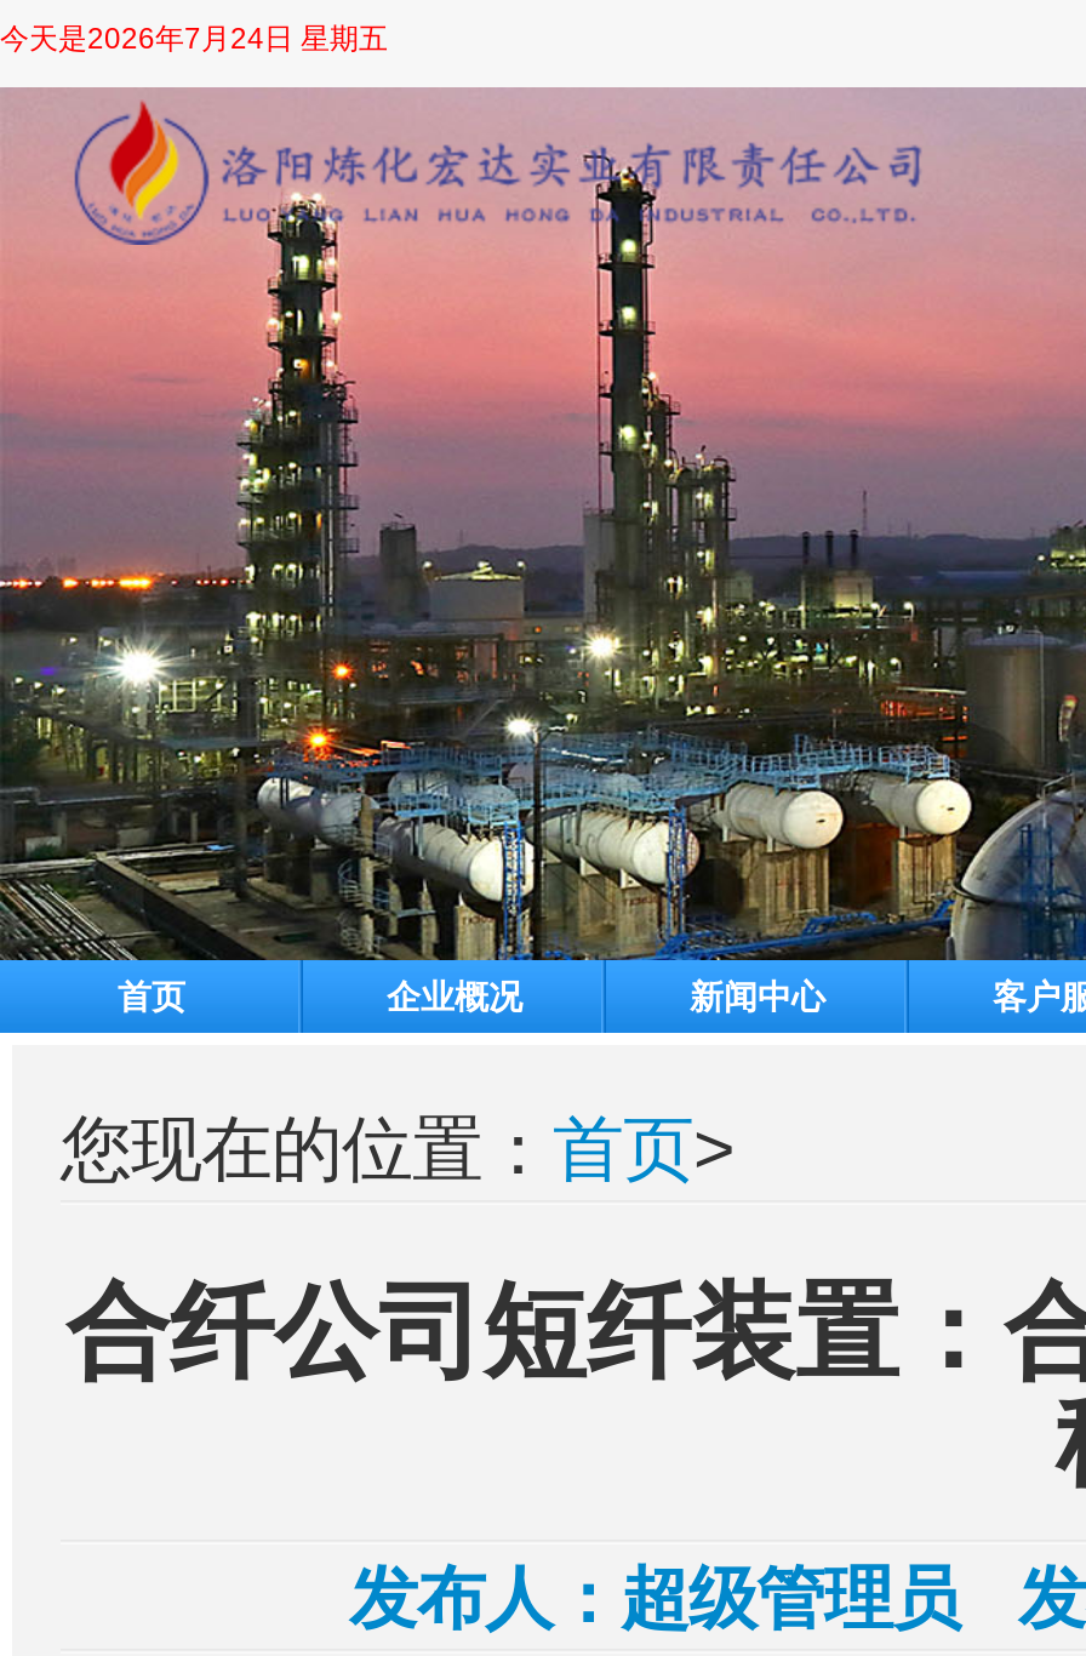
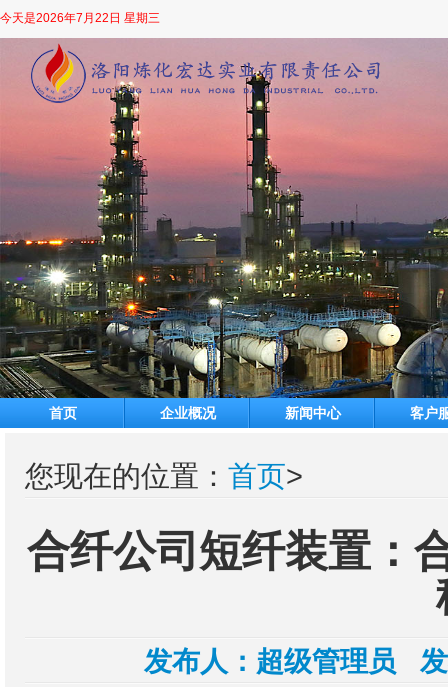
[0,22,388,56] 今天是2026年7月24日 星期五 -> [0,11,160,25] 今天是2026年7月22日 星期三

